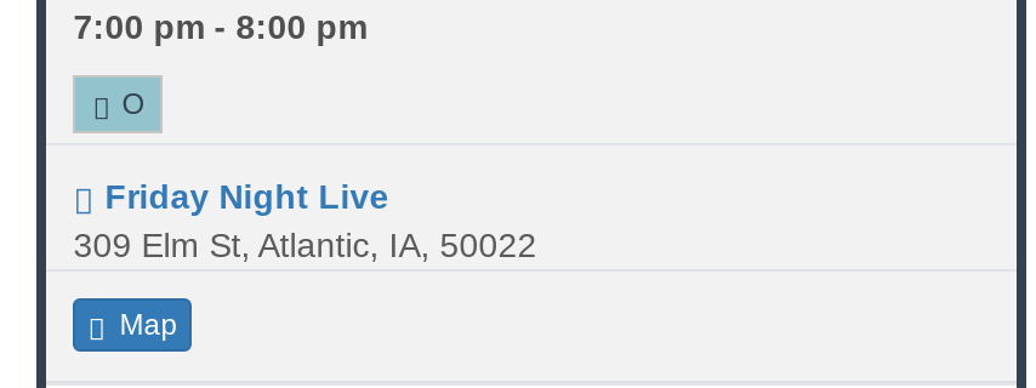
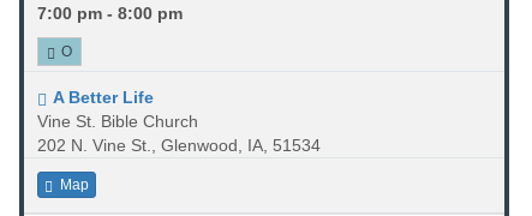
[73,177,537,264] Friday Night Live | 309 Elm St, Atlantic, IA, 50022 -> [37,87,321,155] A Better Life | Vine St. Bible Church | 202 N. Vine St., Glenwood, IA, 51534

